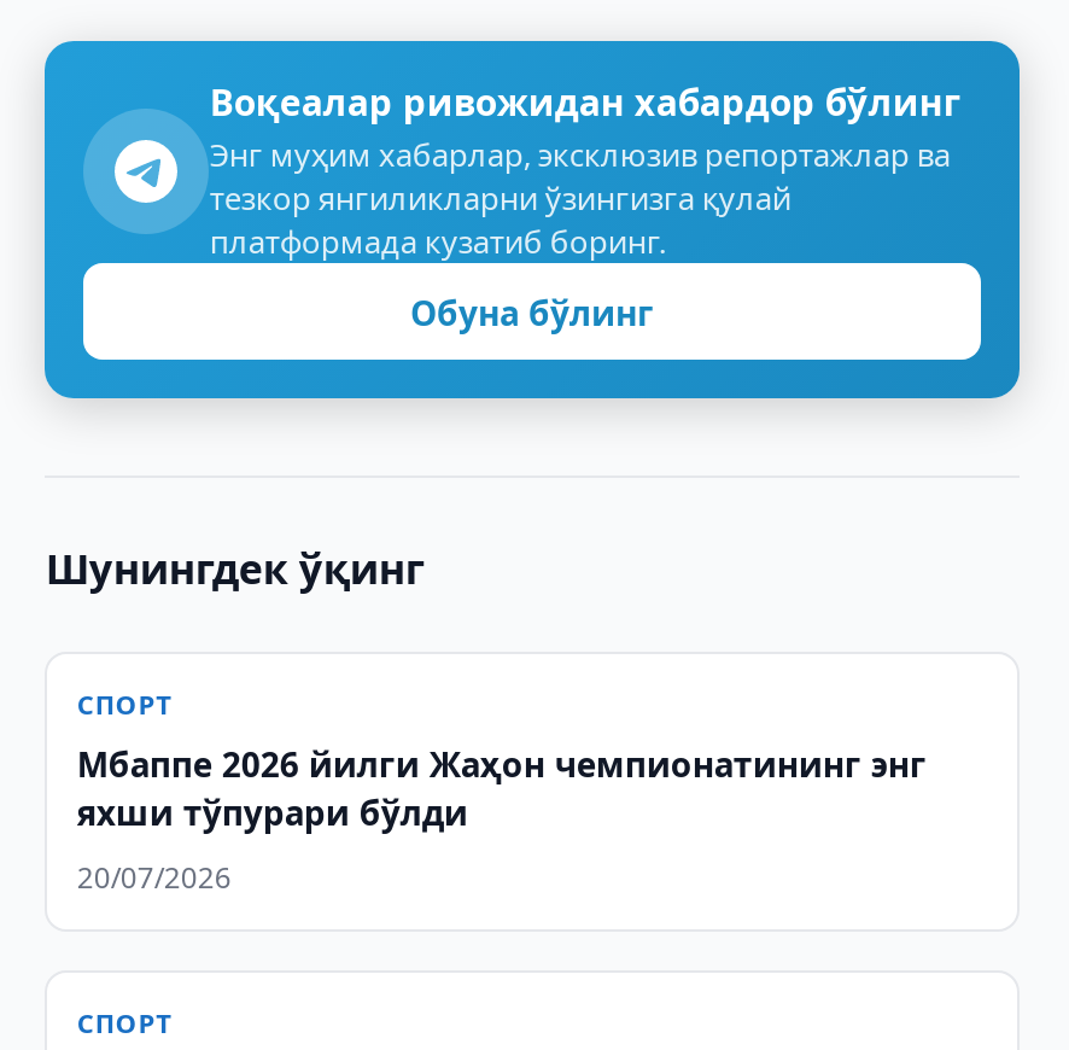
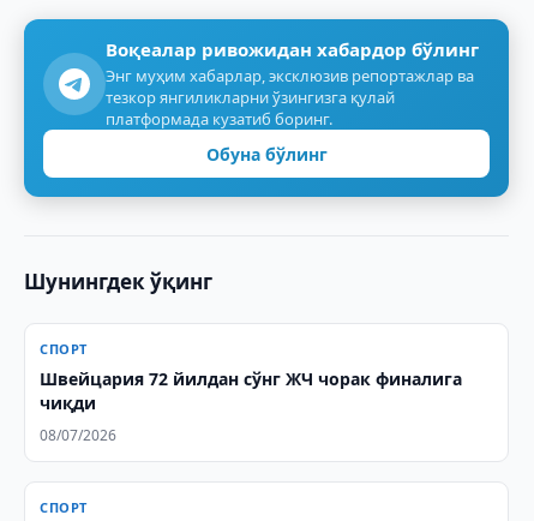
[77,741,926,835] Мбаппе 2026 йилги Жаҳон чемпионатининг энг | яхши тўпурари бўлди -> [40,367,462,414] Швейцария 72 йилдан сўнг ЖЧ чорак финалига | чиқди
[77,857,231,898] 20/07/2026 -> [40,425,117,445] 08/07/2026

